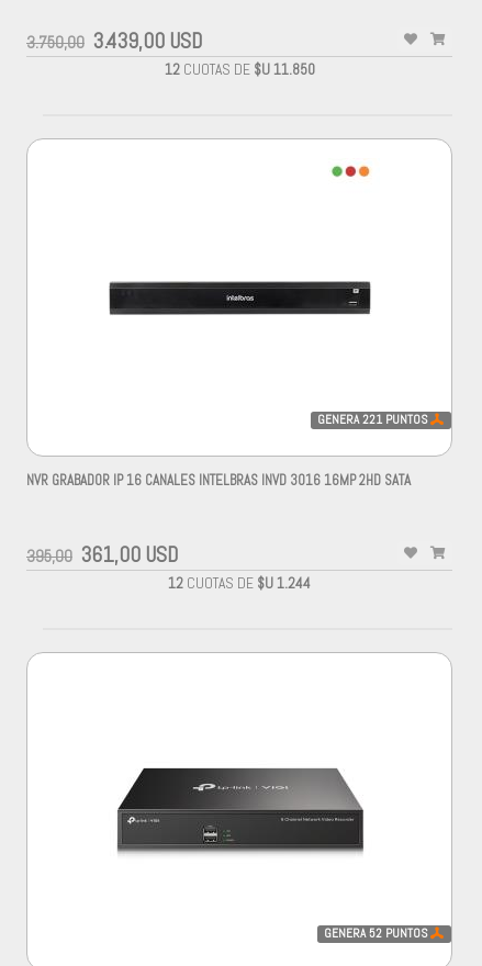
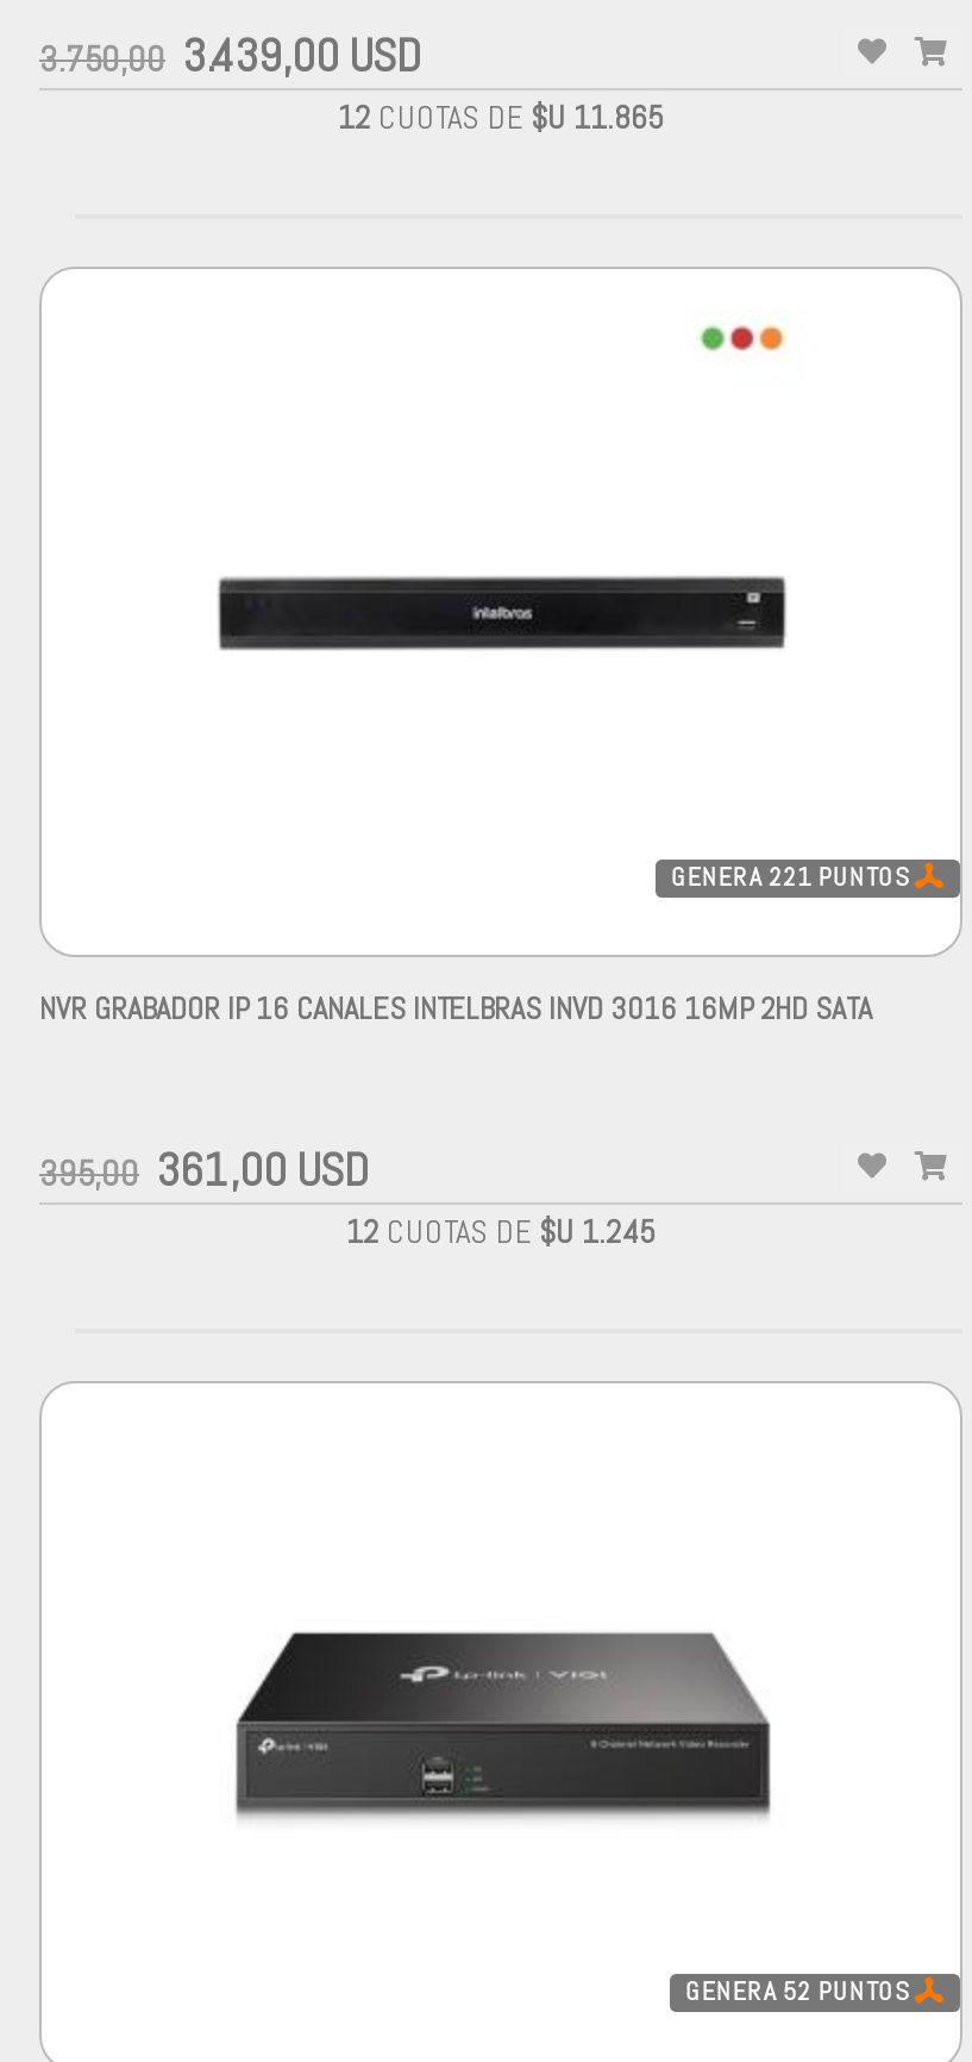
[164,61,315,79] 12 CUOTAS DE $U 11.850 -> [338,99,664,139] 12 CUOTAS DE $U 11.865
[168,575,311,593] 12 CUOTAS DE $U 1.244 -> [346,1213,656,1253] 12 CUOTAS DE $U 1.245

